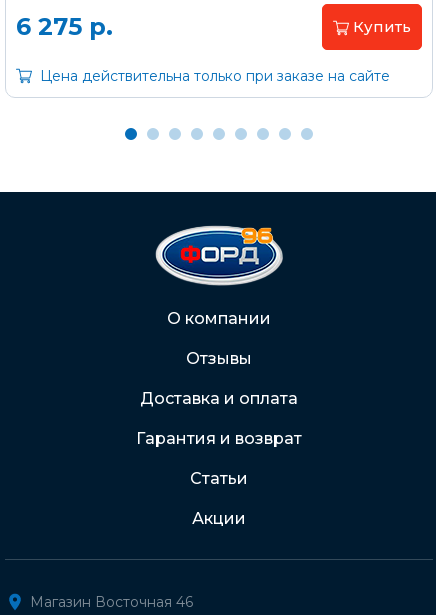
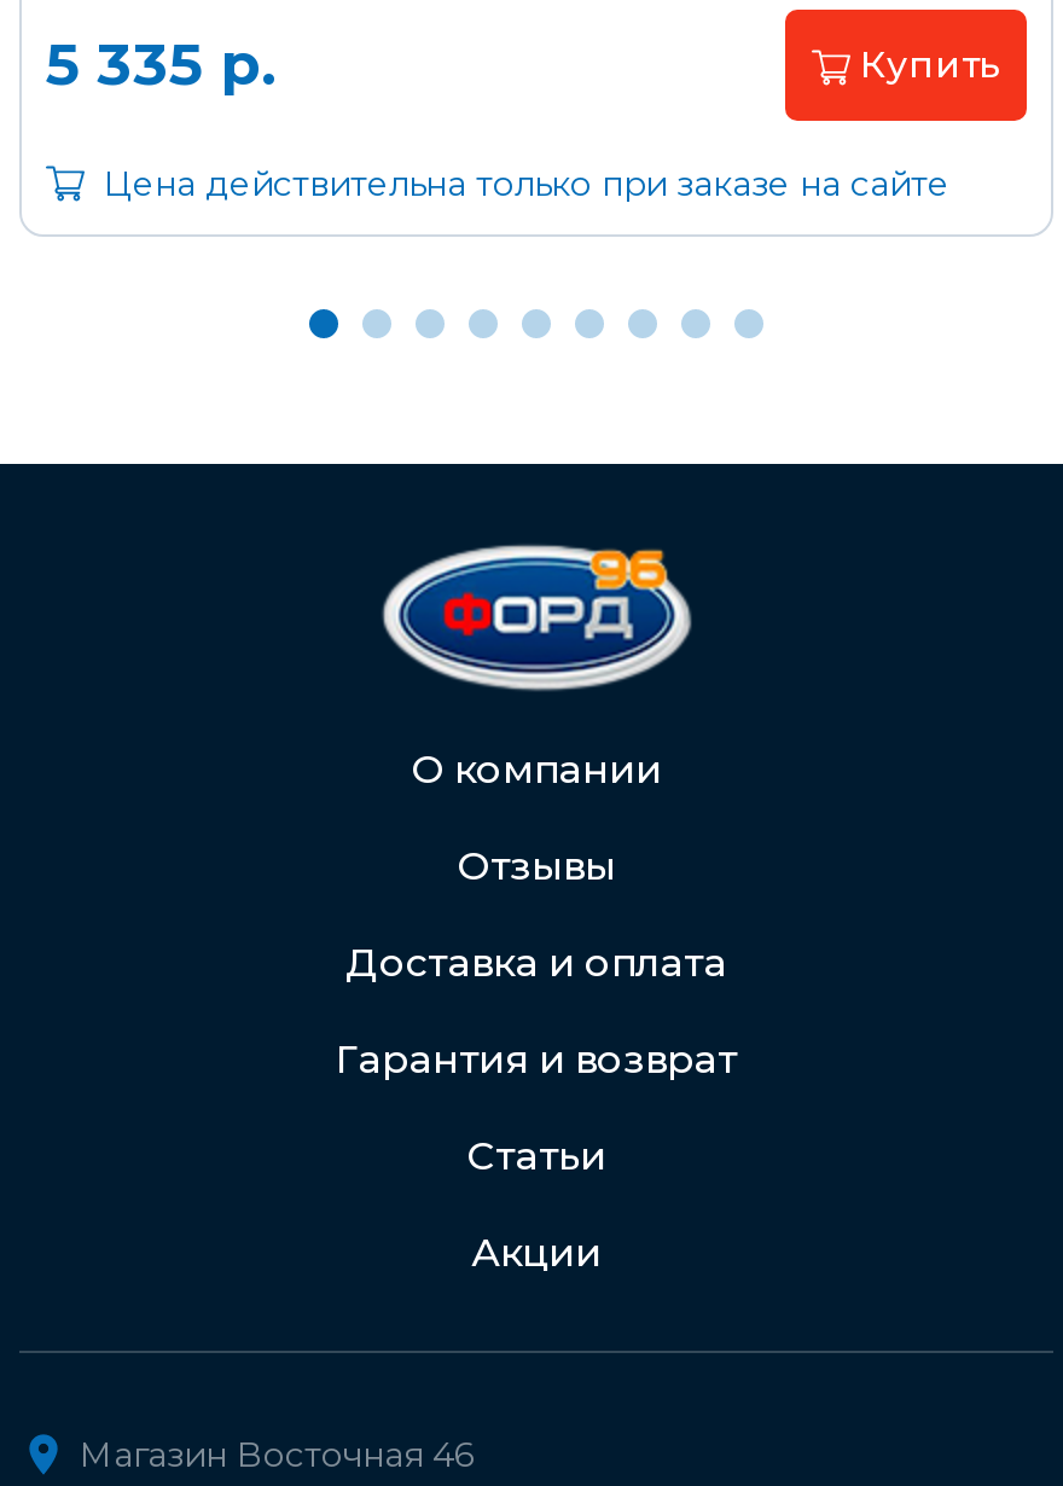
[16,12,113,41] 6 275 р. -> [46,29,278,100] 5 335 р.

